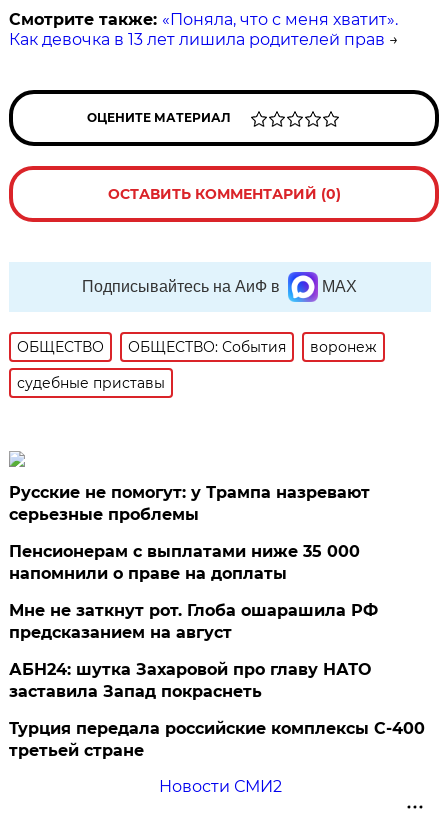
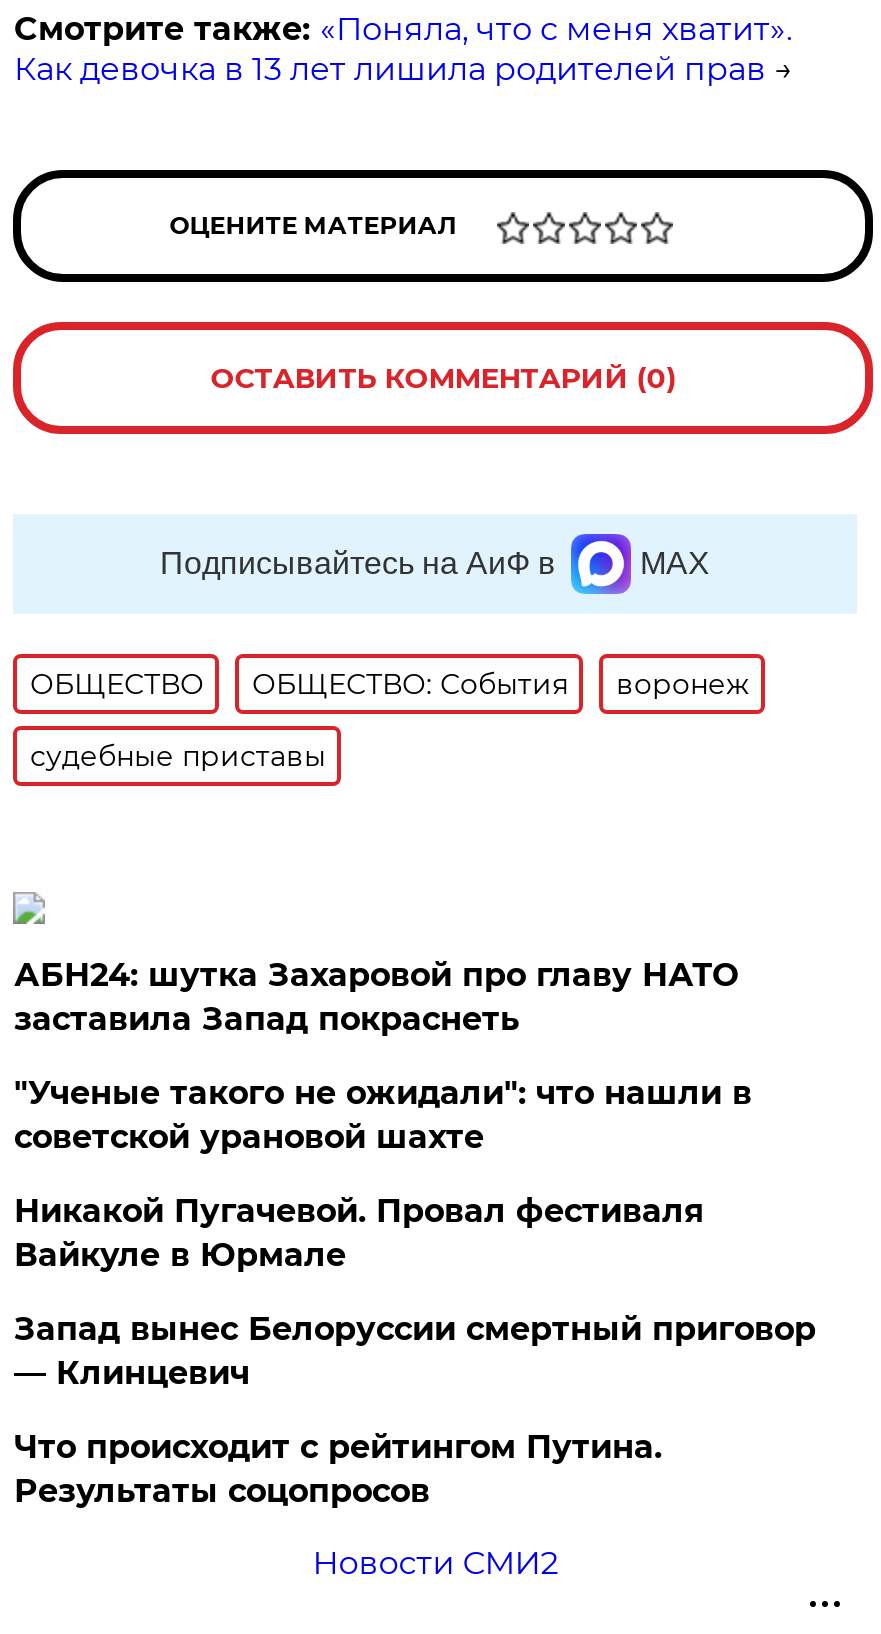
[9,483,378,642] Русские не помогут: у Трампа назревают | серьезные проблемы | Пенсионерам с выплатами ниже 35 000 | напомнили о праве на доплаты | Мне не заткнут рот. Глоба ошарашила РФ | предсказанием на август -> none
moved [9,660,371,701] -> [14,956,738,1038]: АБН24: шутка Захаровой про главу НАТО | заставила Запад покраснеть
[9,719,425,760] Турция передала российские комплексы С-400 | третьей стране -> [14,1074,816,1510] "Ученые такого не ожидали": что нашли в | советской урановой шахте | Никакой Пугачевой. Провал фестиваля | Вайкуле в Юрмале | Запад вынес Белоруссии смертный приговор | — Клинцевич | Что происходит с рейтингом Путина. | Результаты соцопросов

